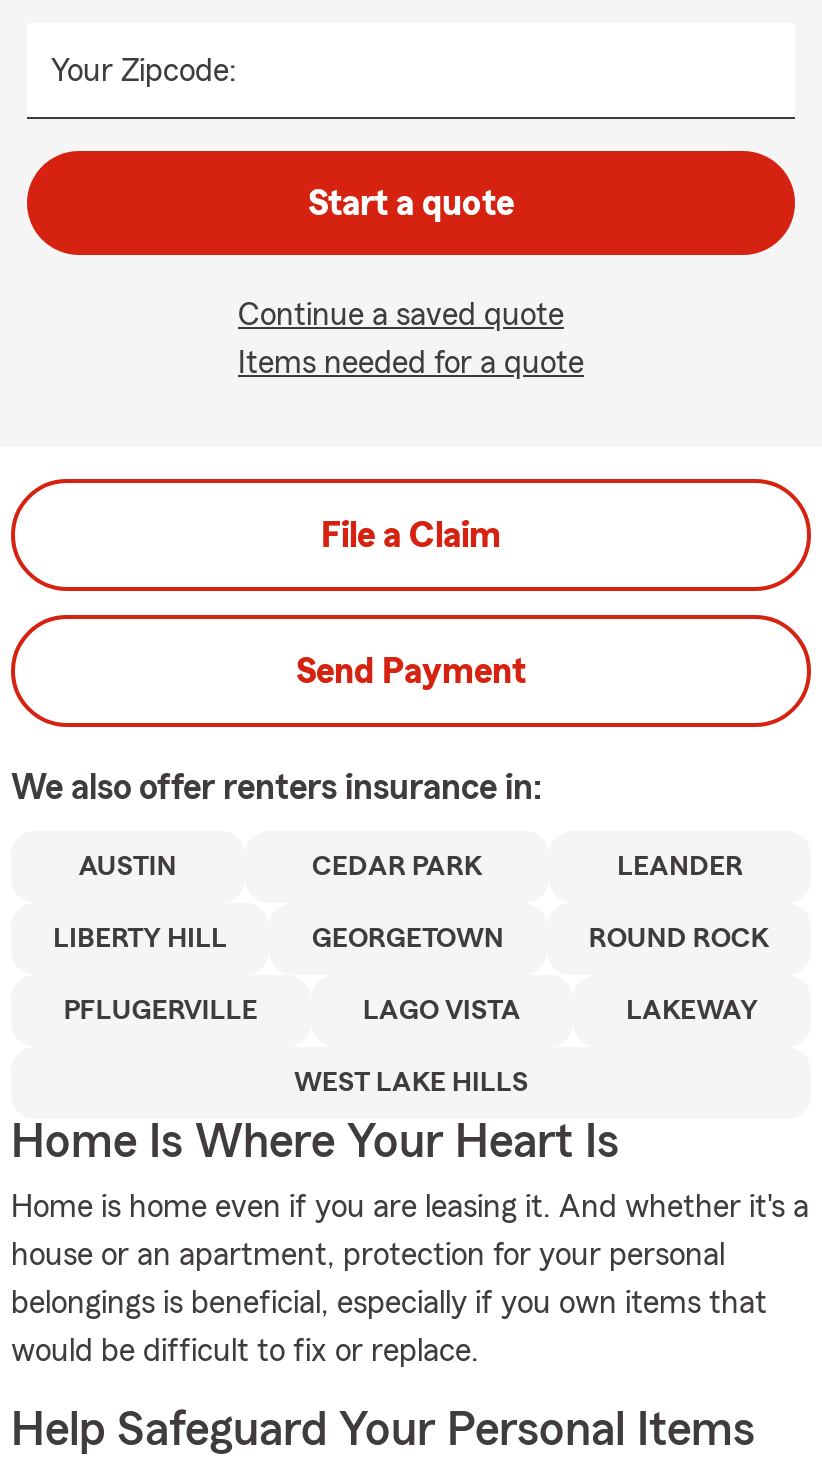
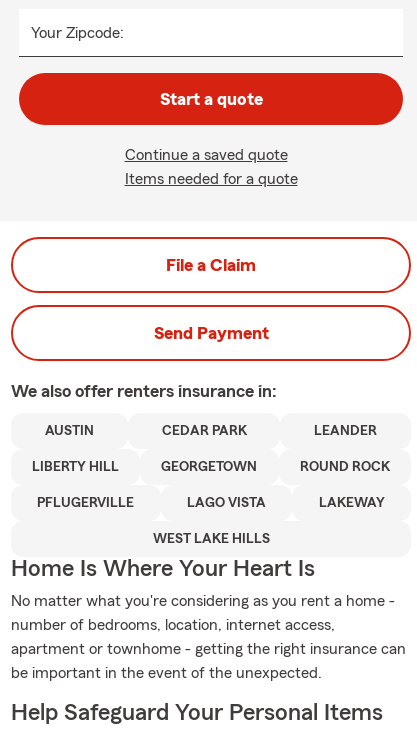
[11,1191,809,1223] Home is home even if you are leasing it. And whether it's a -> [11,593,395,609] No matter what you're considering as you rent a home -
[11,1239,725,1271] house or an apartment, protection for your personal -> [11,617,335,633] number of bedrooms, location, internet access,
[11,1287,767,1319] belongings is beneficial, especially if you own items that -> [11,641,406,657] apartment or townhome - getting the right insurance can
[11,1335,479,1367] would be difficult to fix or replace. -> [11,665,322,681] be important in the event of the unexpected.

